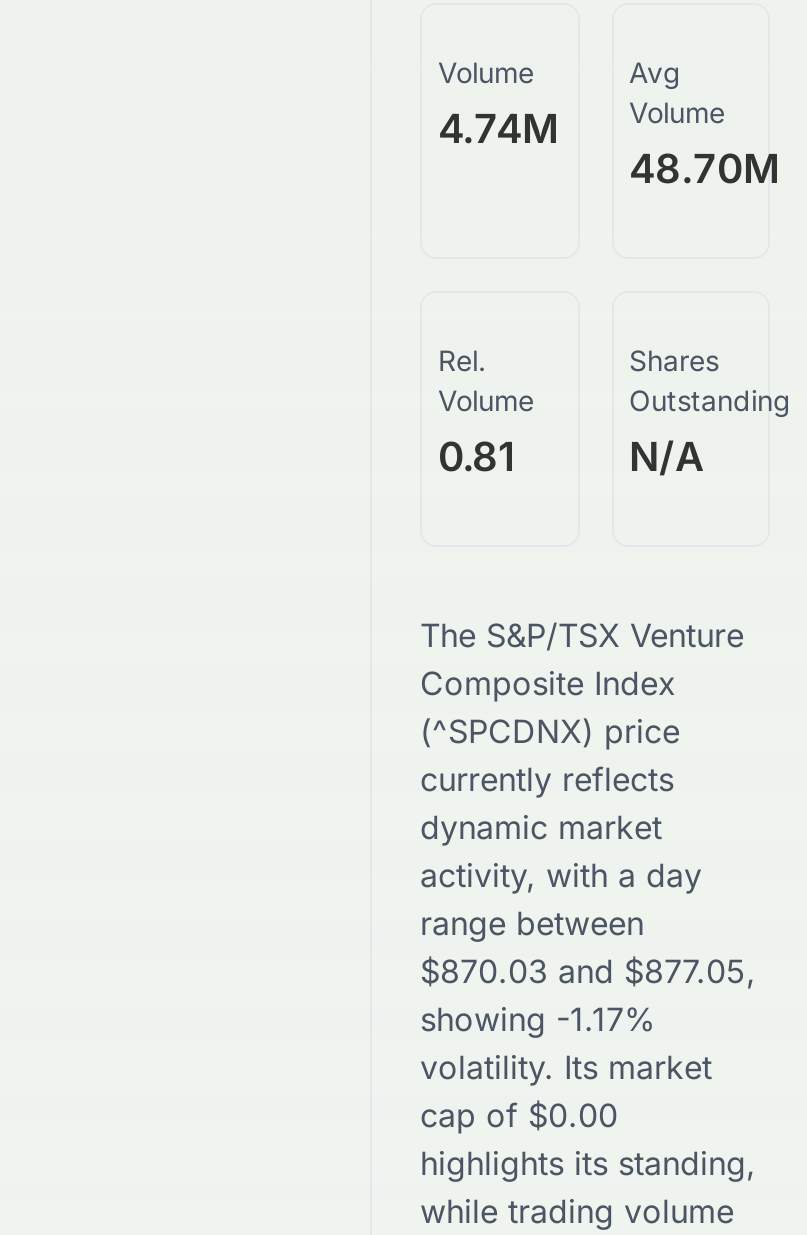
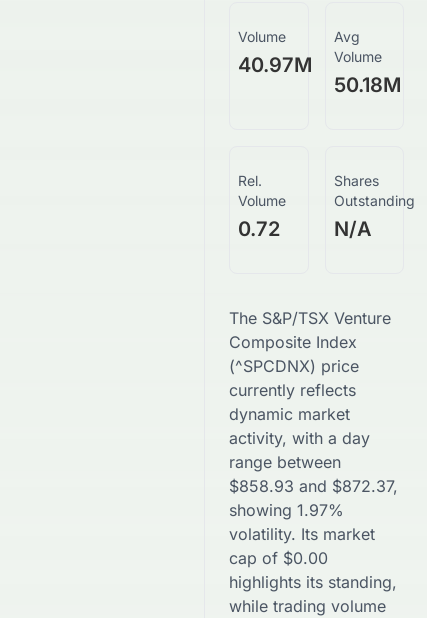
[438,105,558,153] 4.74M -> [238,53,312,77] 40.97M
[629,145,779,193] 48.70M -> [333,73,400,97] 50.18M
[438,433,514,481] 0.81 -> [238,217,280,241] 0.72
[420,951,756,991] $870.03 and $877.05, -> [229,476,398,496] $858.93 and $872.37,
[420,999,656,1039] showing -1.17% -> [229,500,344,520] showing 1.97%

